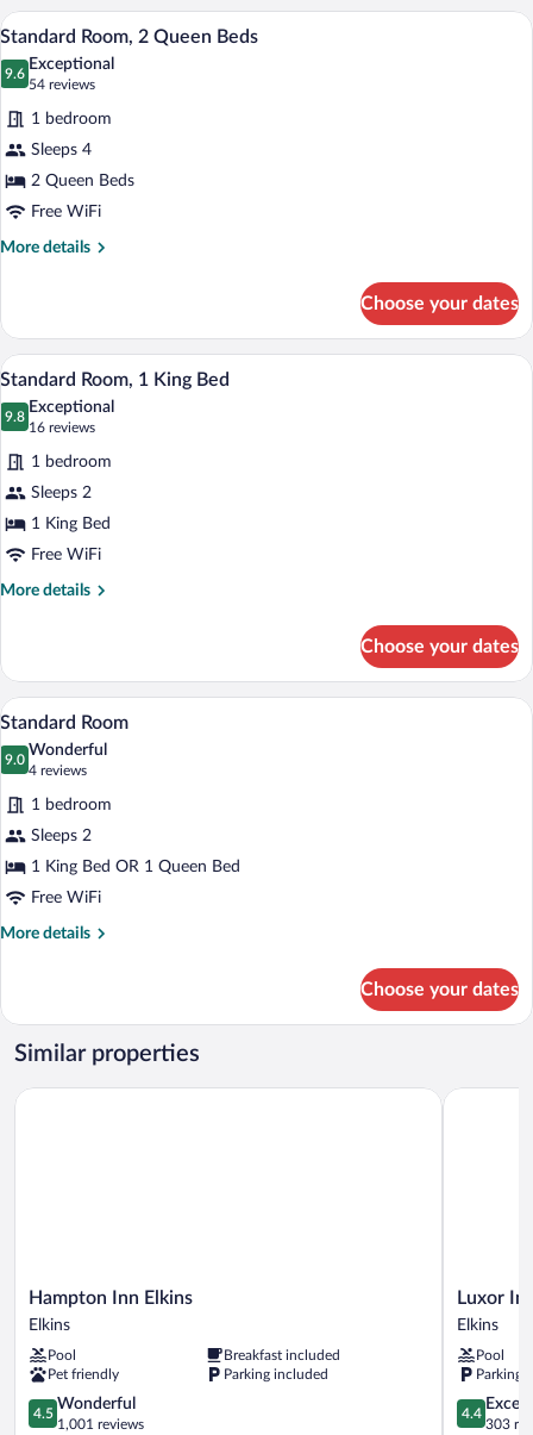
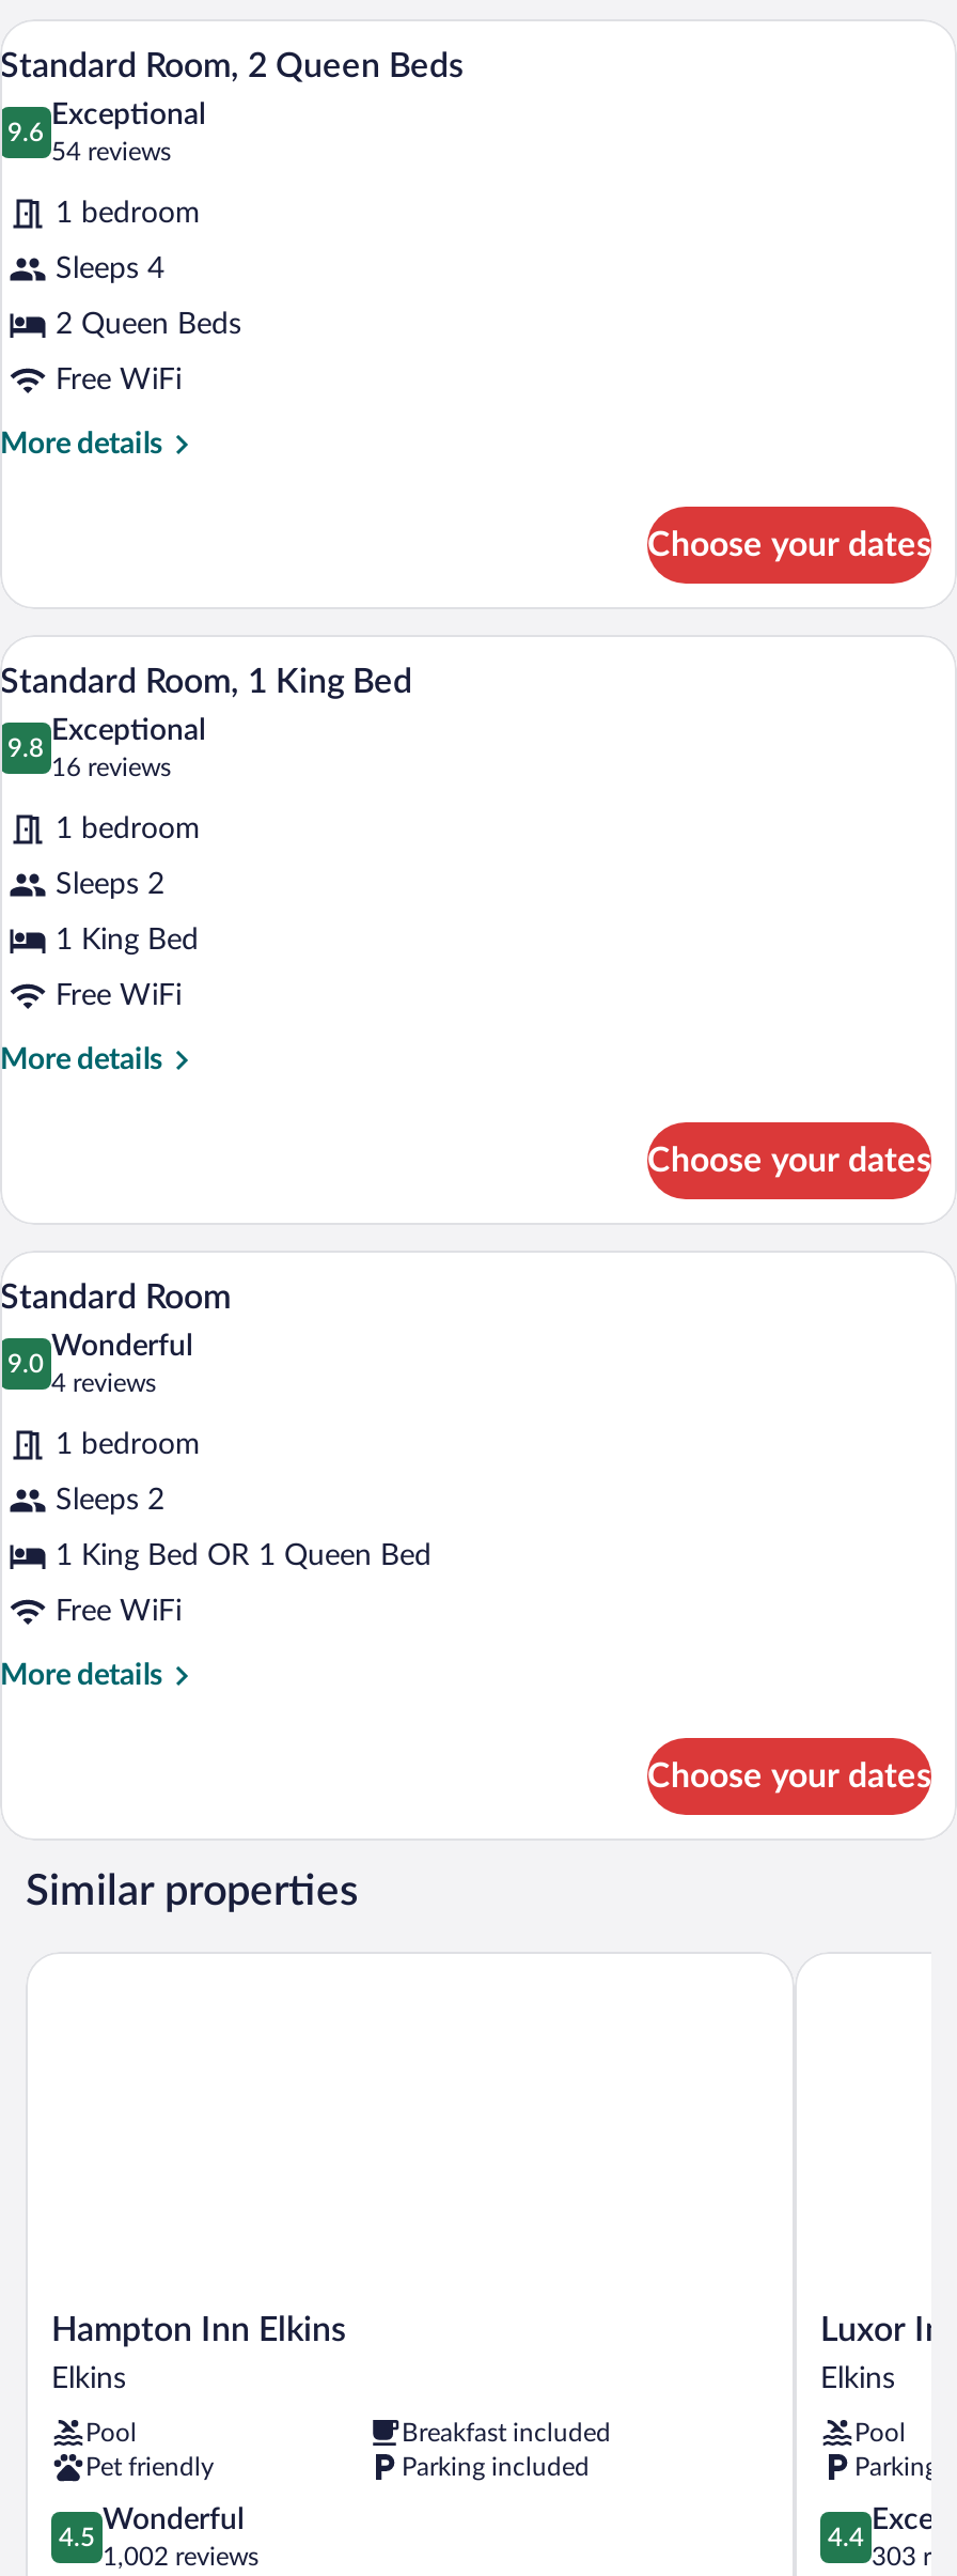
[57,1417,144,1431] 1,001 reviews -> [103,2543,258,2569] 1,002 reviews

